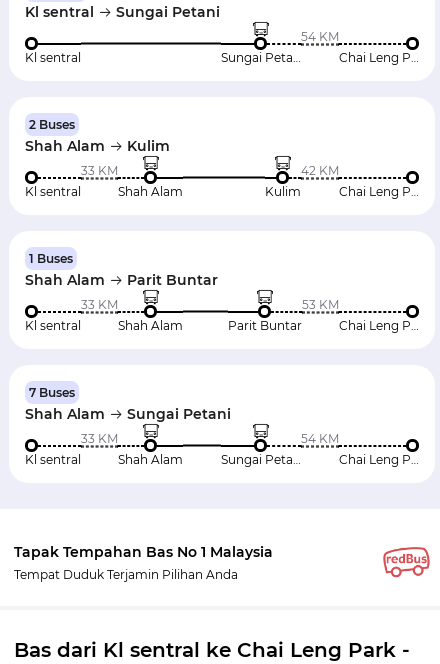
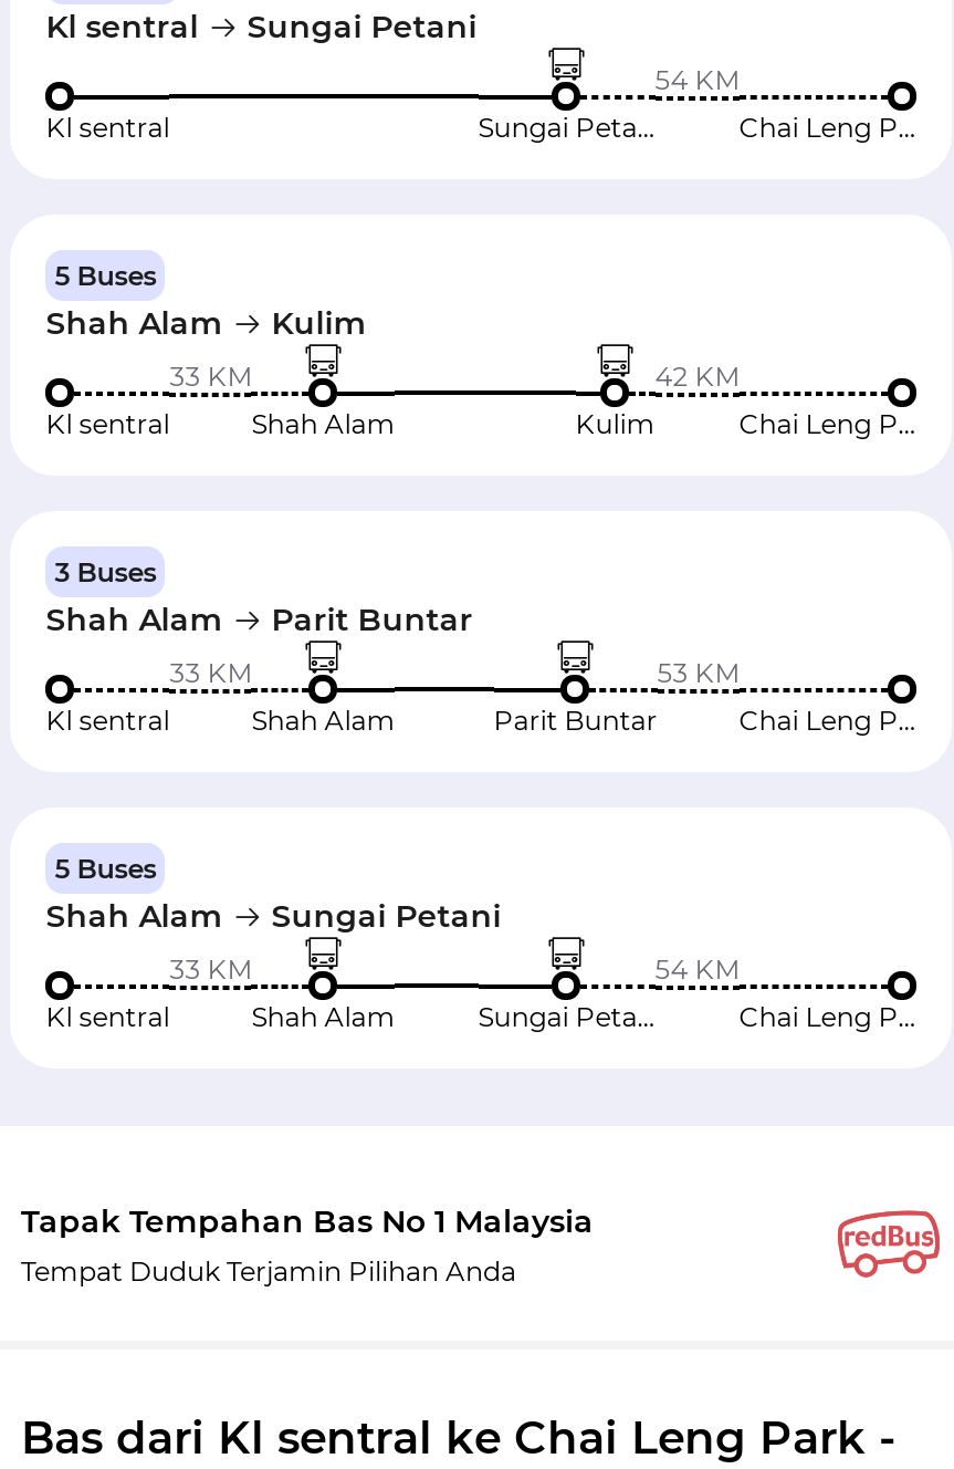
[29,117,75,132] 2 Buses -> [55,259,156,292] 5 Buses
[29,251,73,266] 1 Buses -> [55,555,156,588] 3 Buses
[29,385,75,400] 7 Buses -> [55,852,156,885] 5 Buses

